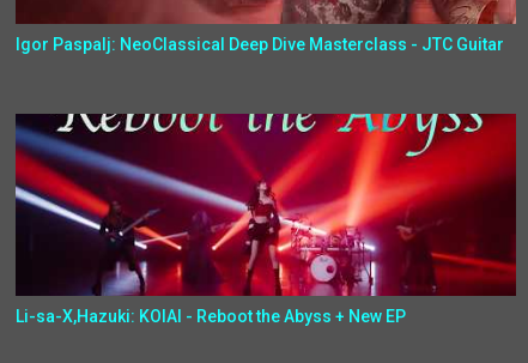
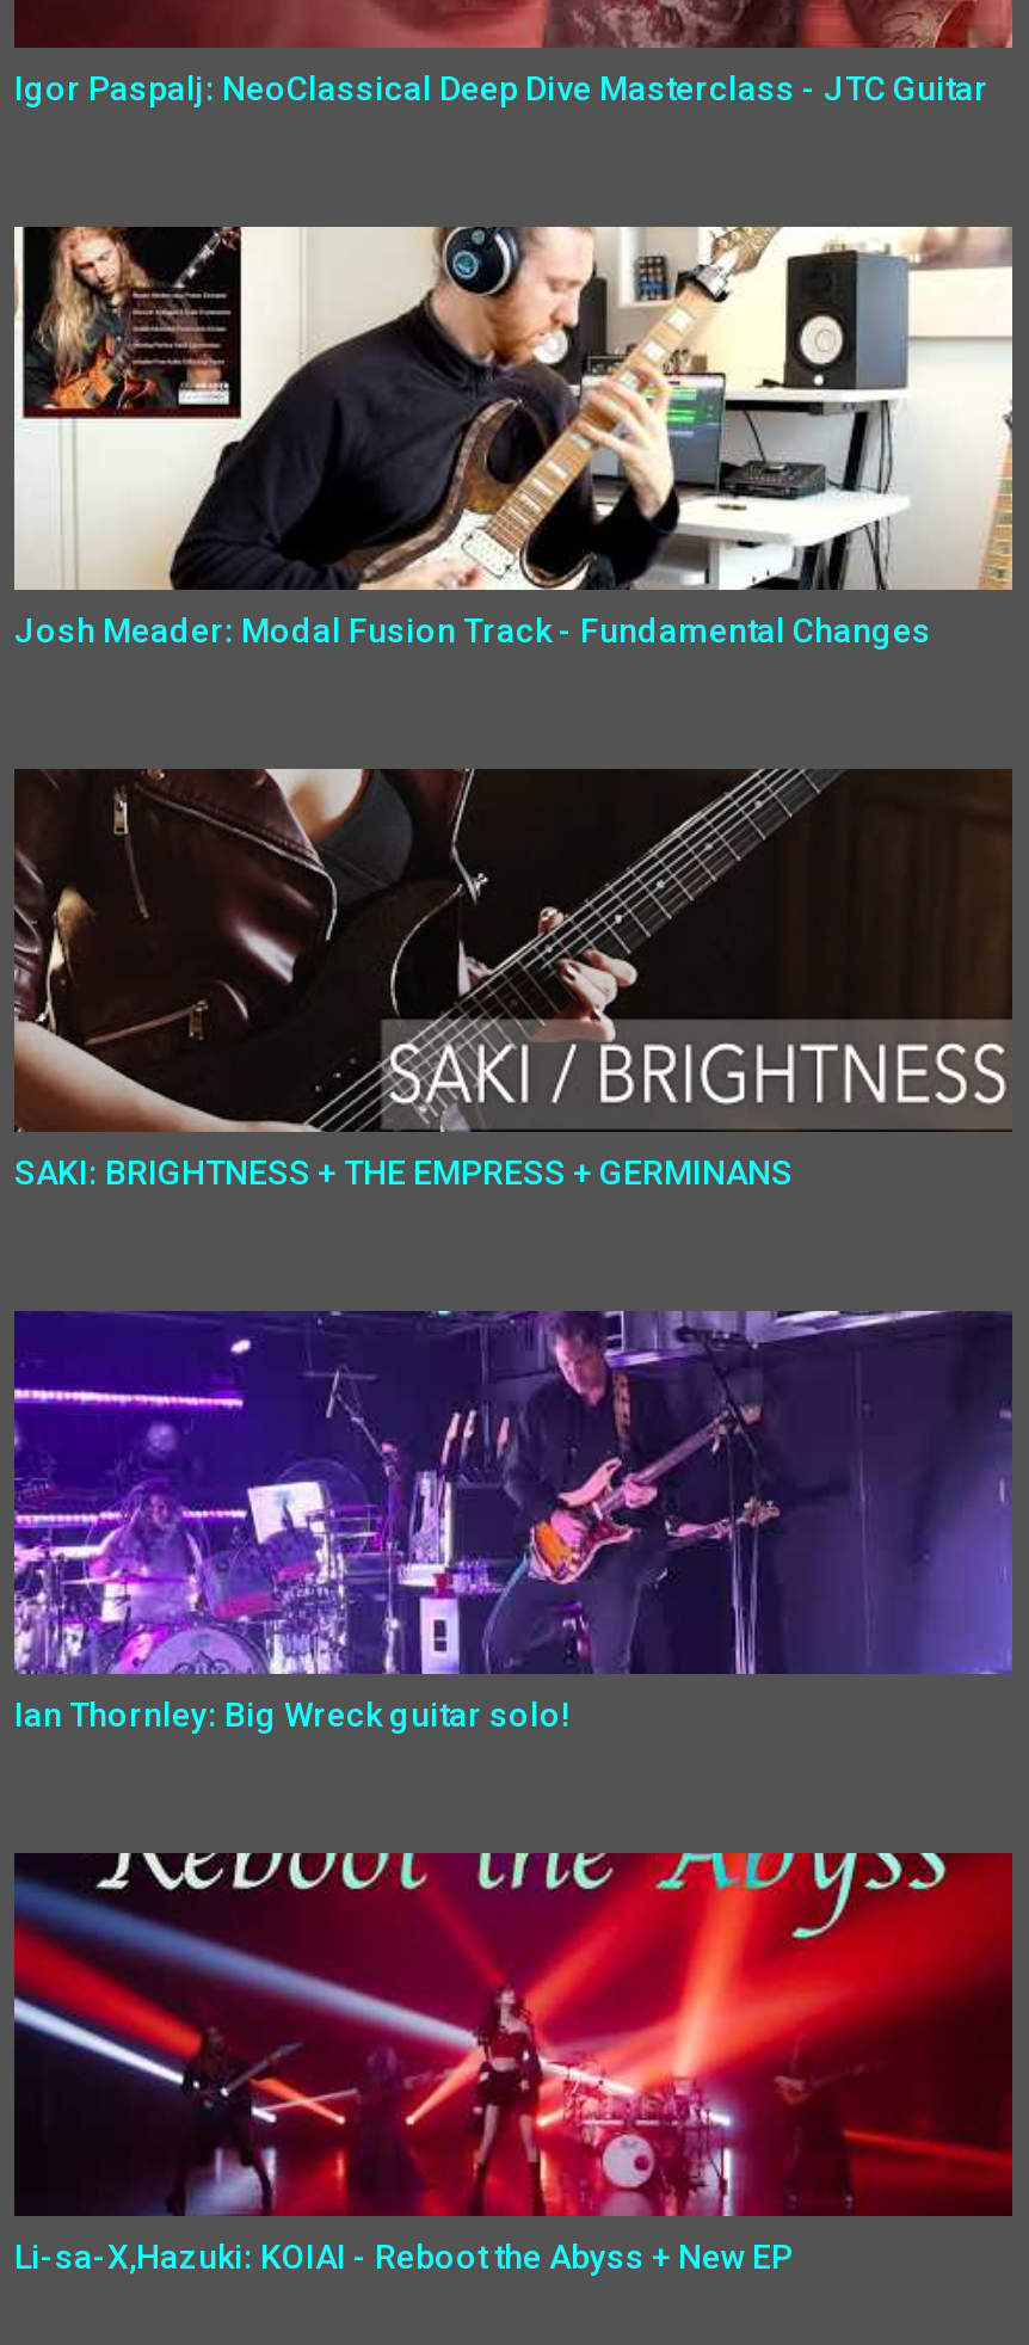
none -> [12,224,1015,650] [image] | Josh Meader: Modal Fusion Track - Fundamental Changes
none -> [12,1309,1015,1734] [image] | Ian Thornley: Big Wreck guitar solo!
none -> [14,767,1012,1192] [image] | SAKI: BRIGHTNESS + THE EMPRESS + GERMINANS

